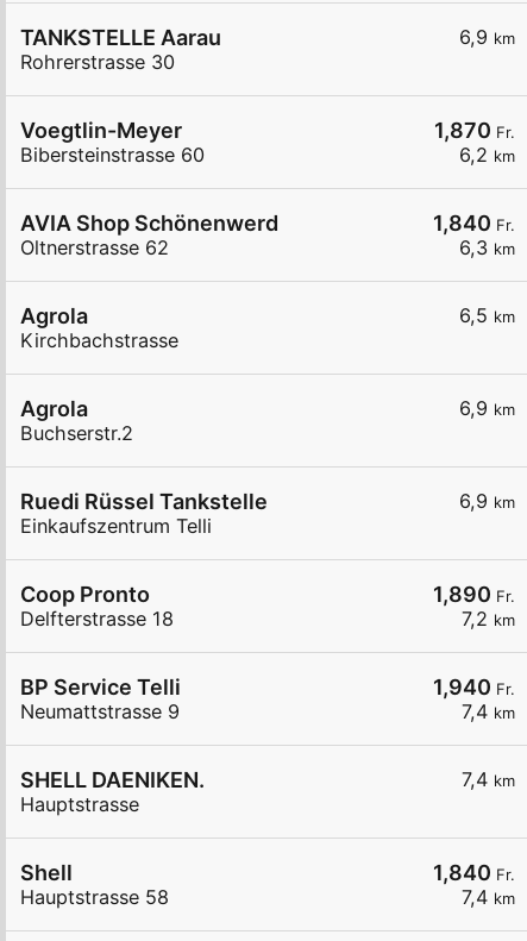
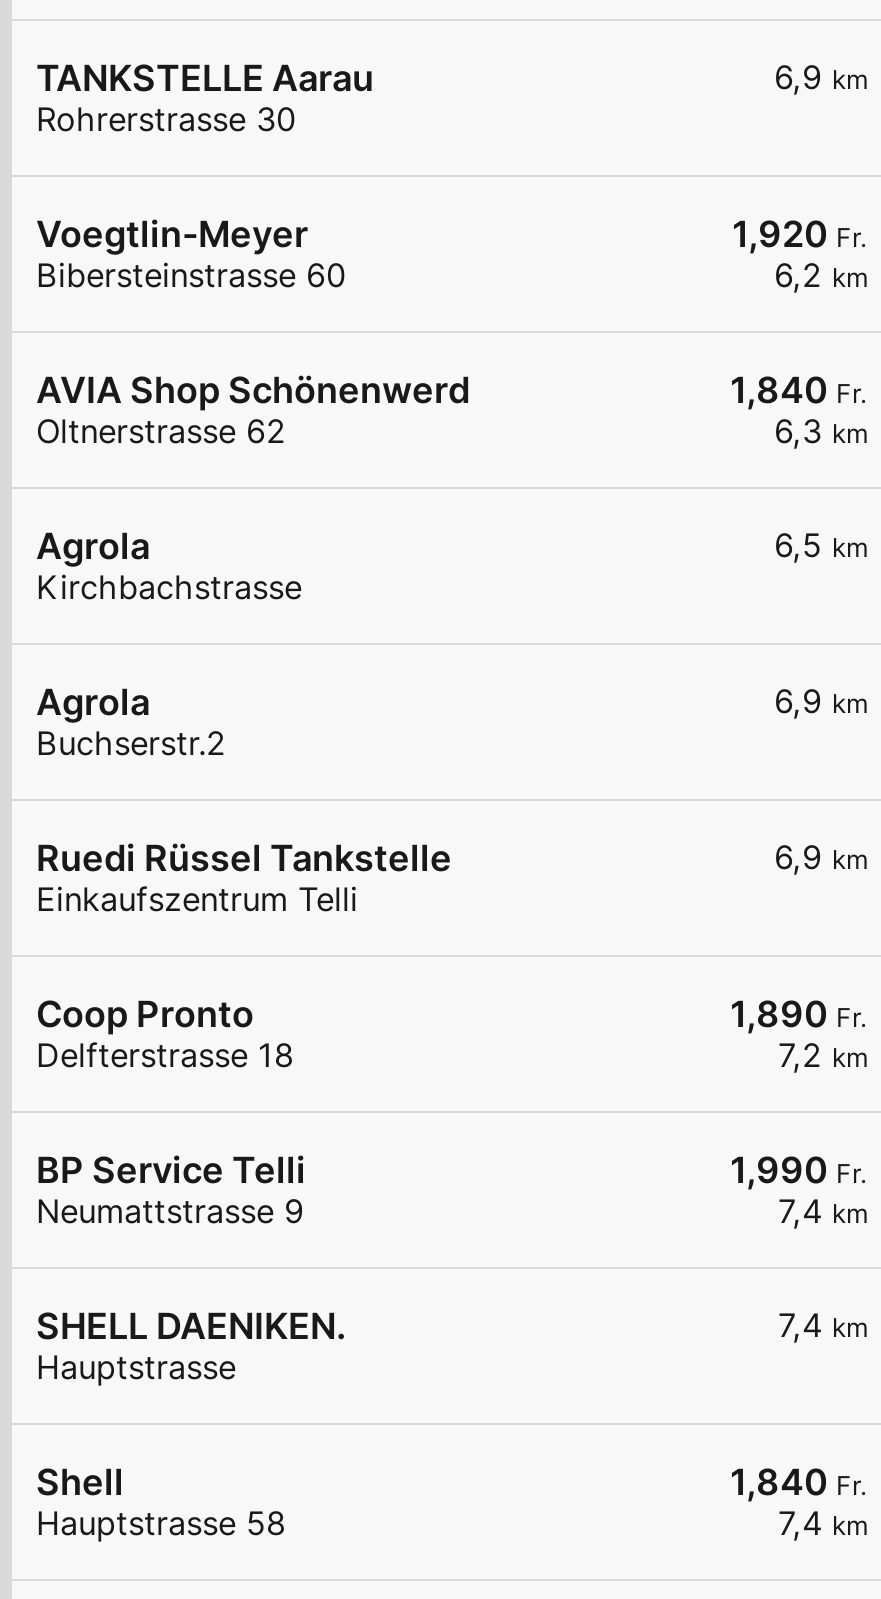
[434,118,515,143] 1,870 Fr. -> [732,213,868,255] 1,920 Fr.
[433,675,515,700] 1,940 Fr. -> [730,1149,868,1191] 1,990 Fr.

